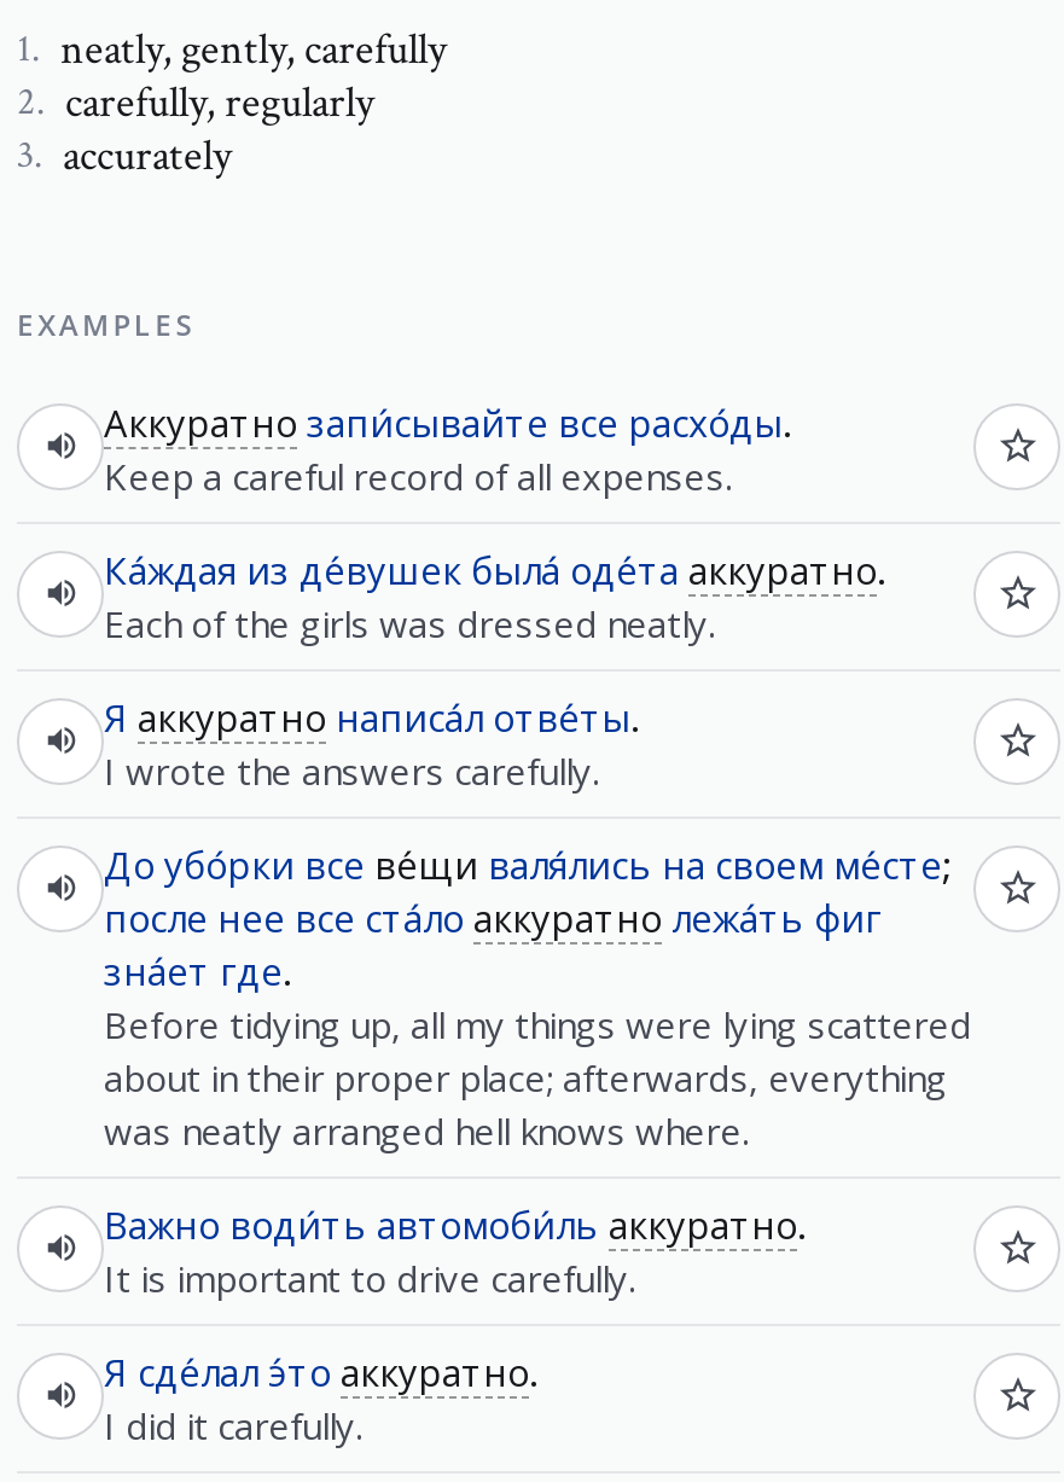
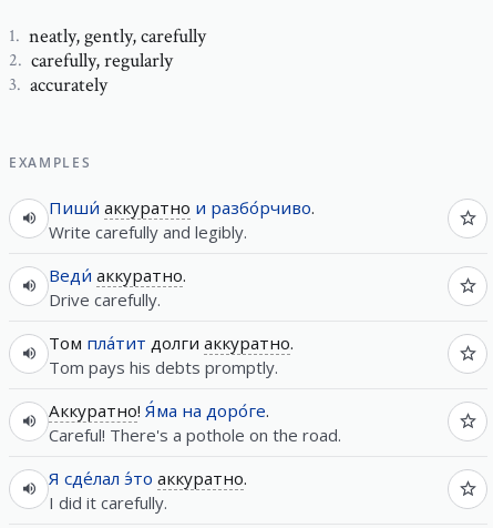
[104,397,971,1301] Аккуратно запи́сывайте все расхо́ды. | Keep a careful record of all expenses. | Ка́ждая из де́вушек была́ оде́та аккуратно. | Each of the girls was dressed neatly. | Я аккуратно написа́л отве́ты. | I wrote the answers carefully. | До убо́рки все ве́щи валя́лись на своем ме́сте; | после нее все ста́ло аккуратно лежа́ть фиг | зна́ет где. | Before tidying up, all my things were lying scattered | about in their proper place; afterwards, everything | was neatly arranged hell knows where. | Важно води́ть автомоби́ль аккуратно. | It is important to drive carefully. -> [49,196,341,445] Пиши́ аккуратно и разбо́рчиво. | Write carefully and legibly. | Веди́ аккуратно. | Drive carefully. | Том пла́тит долги аккуратно. | Tom pays his debts promptly. | Аккуратно! Я́ма на доро́ге. | Careful! There's a pothole on the road.

